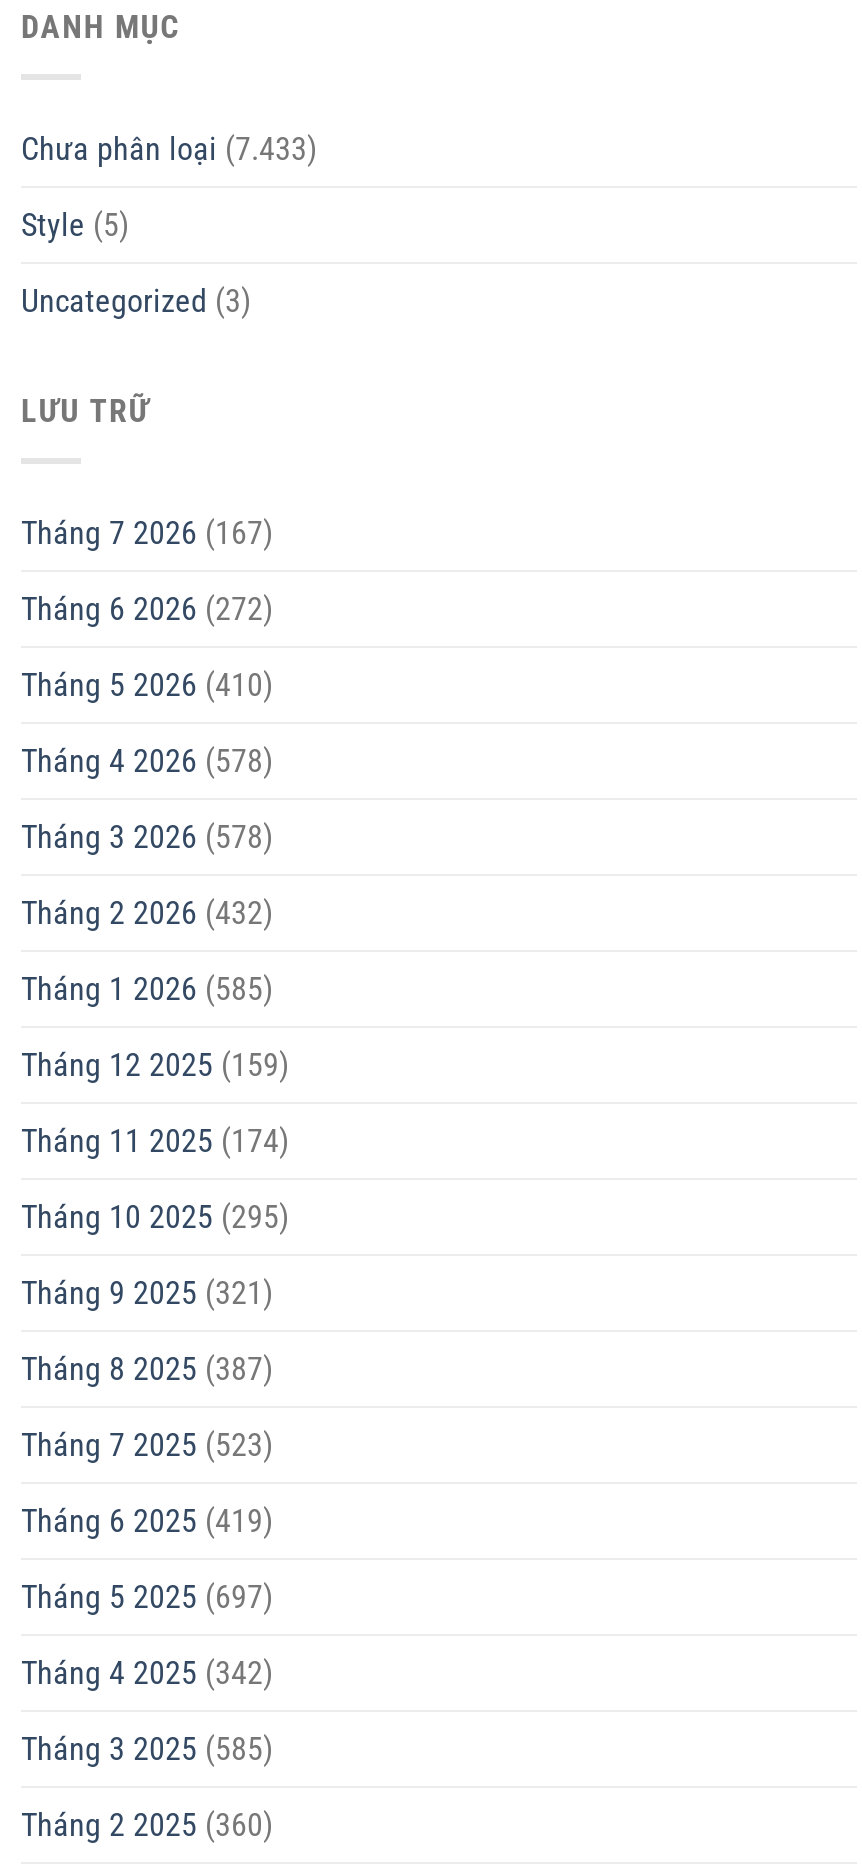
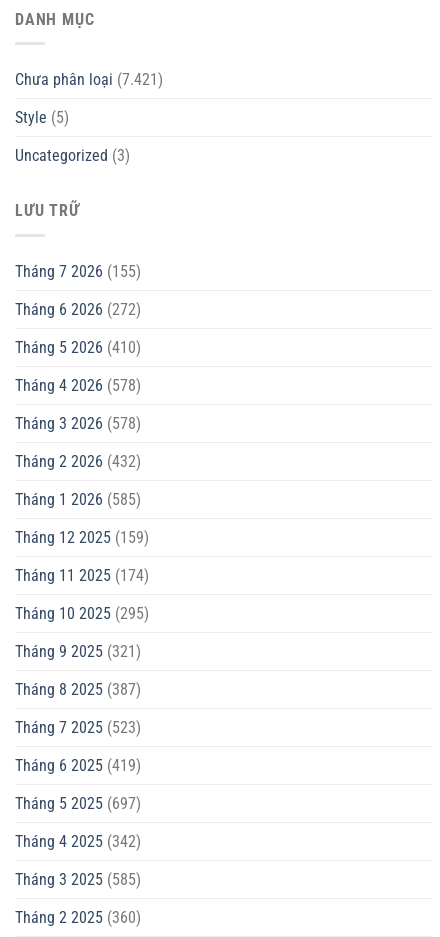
[21,130,317,168] Chưa phân loại (7.433) -> [15,70,163,89] Chưa phân loại (7.421)
[21,513,273,551] Tháng 7 2026 (167) -> [15,262,141,281] Tháng 7 2026 (155)

